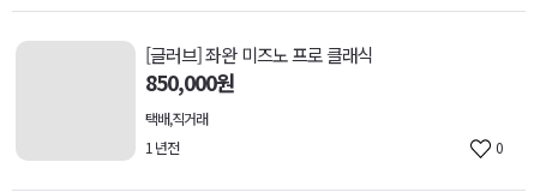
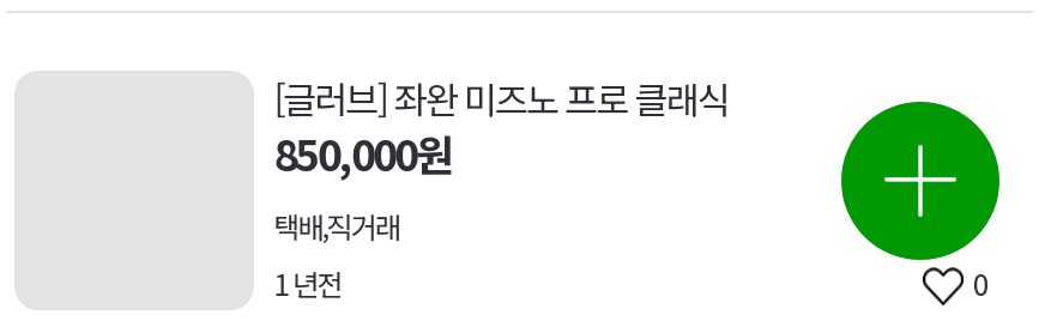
none -> [839,99,1002,262] [image]

